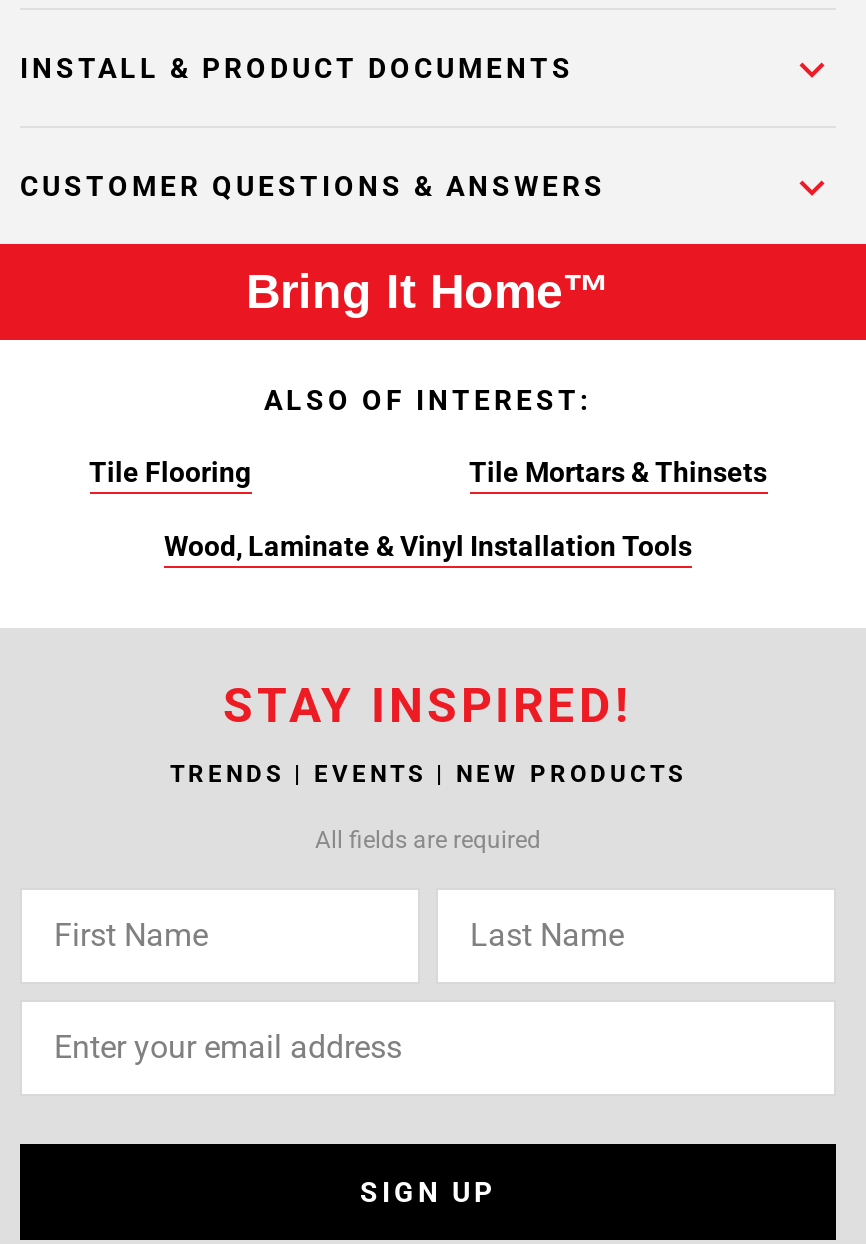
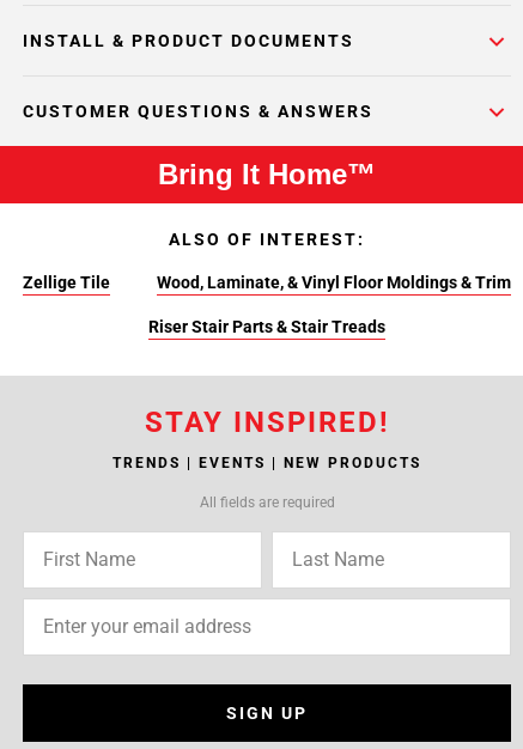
[89,456,767,488] Tile Flooring | Tile Mortars & Thinsets -> [22,273,511,292] Zellige Tile | Wood, Laminate, & Vinyl Floor Moldings & Trim
[164,530,692,562] Wood, Laminate & Vinyl Installation Tools -> [148,317,385,336] Riser Stair Parts & Stair Treads

